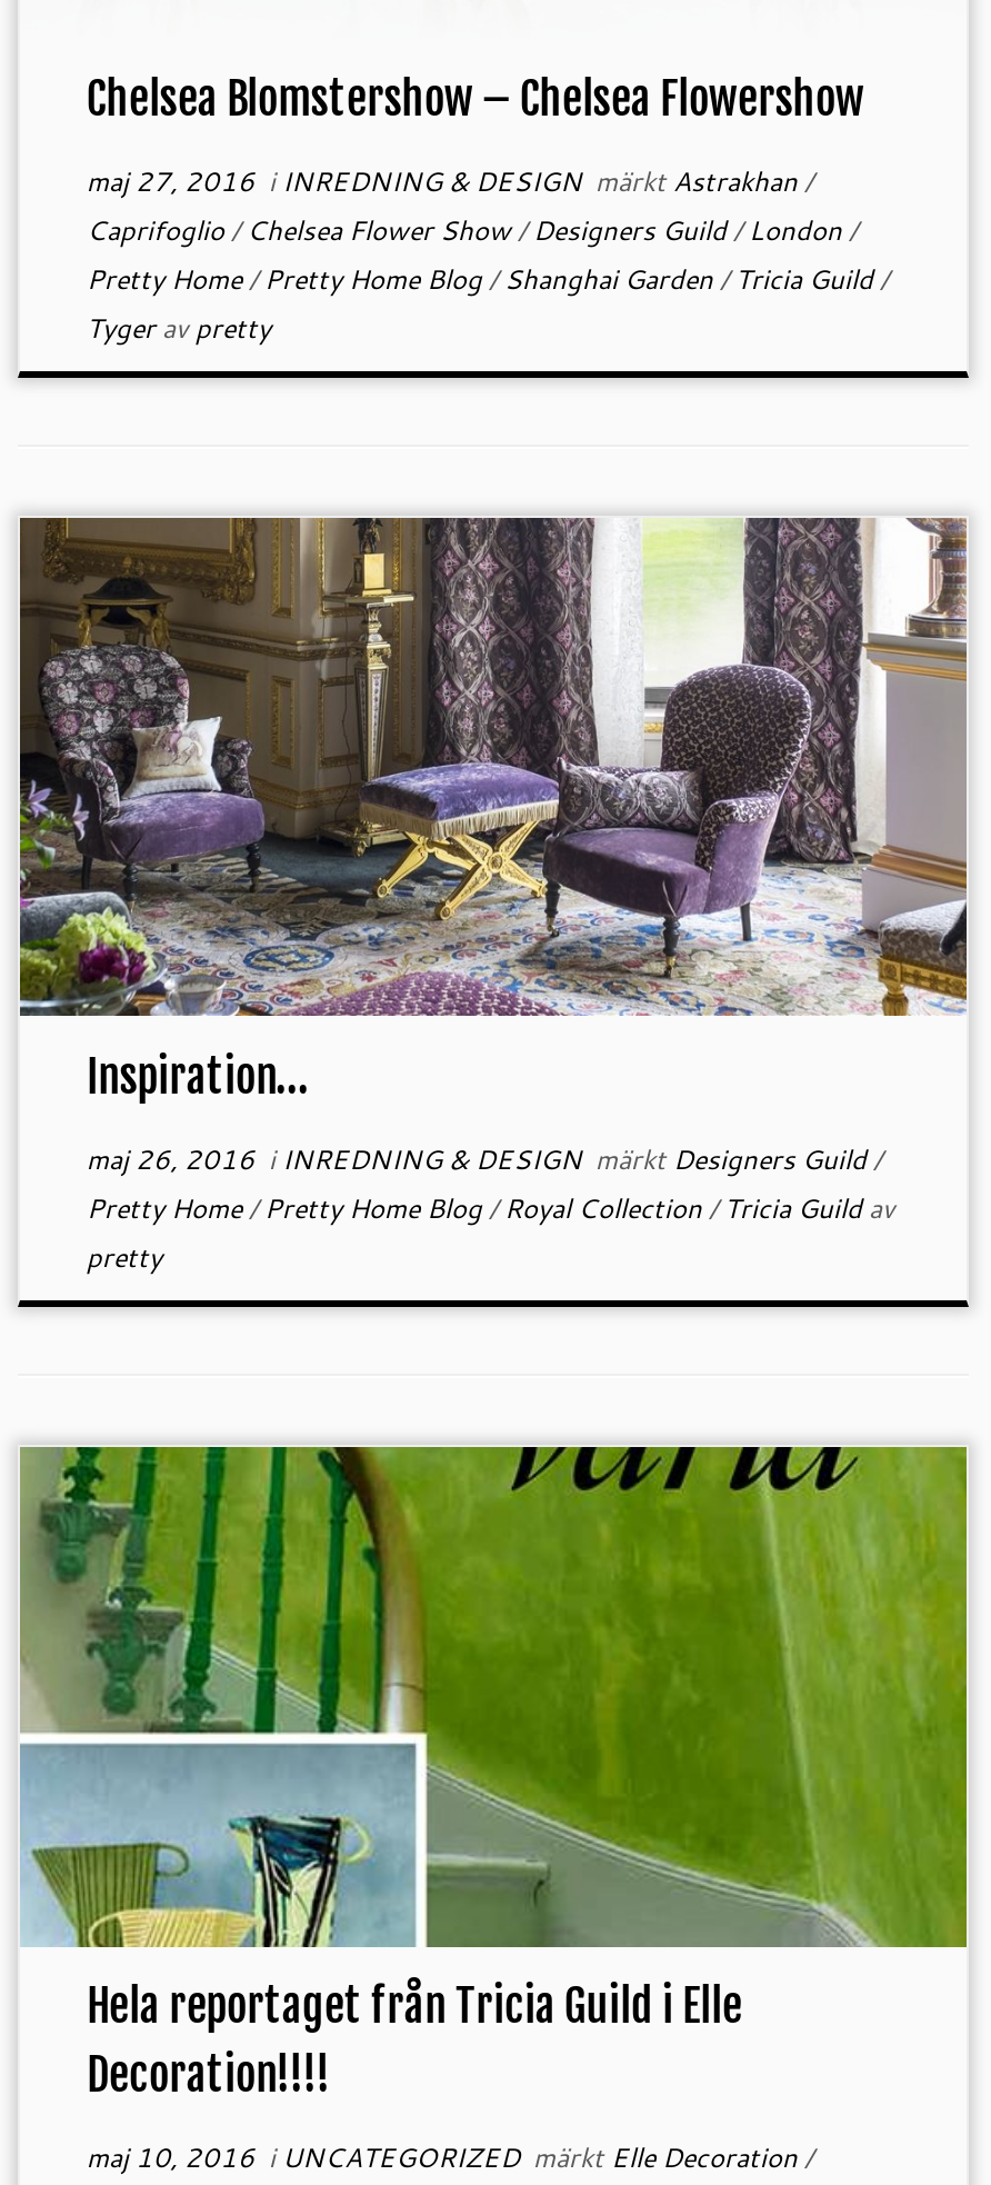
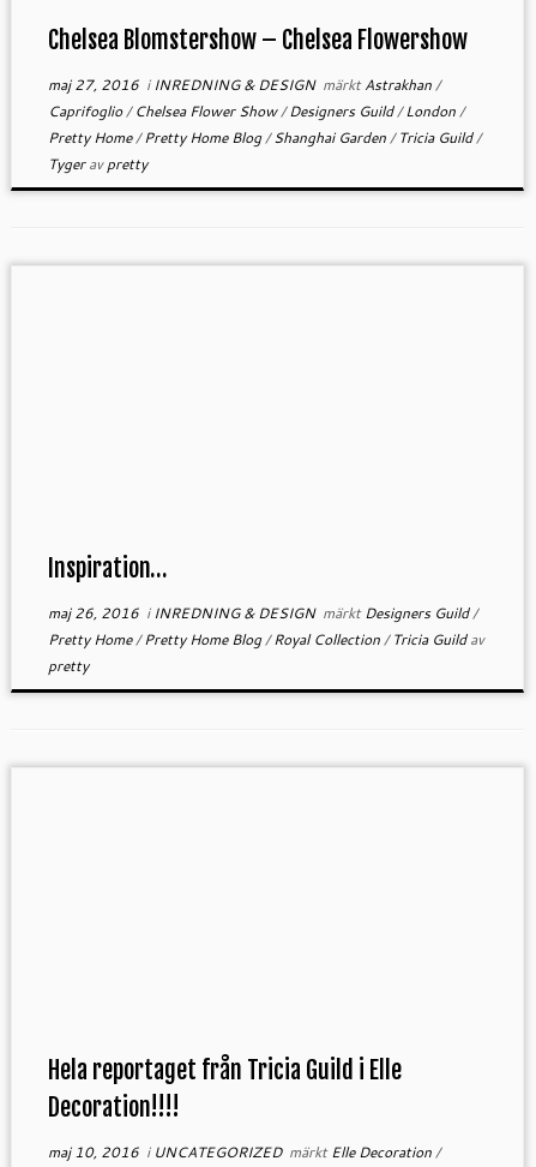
[18,516,969,1018] [image] -> none
[18,1445,969,1949] [image] -> none

